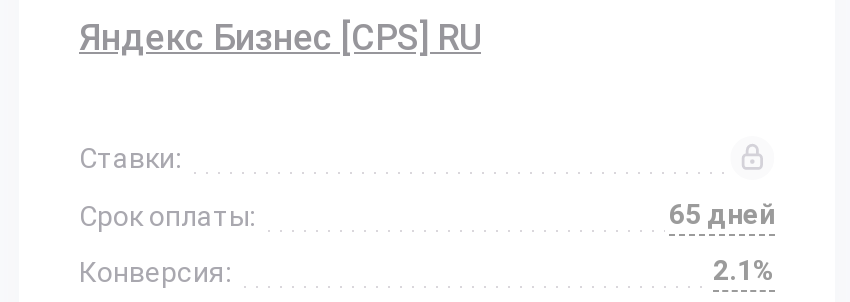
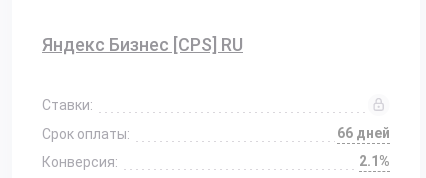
[669,198,775,230] 65 дней -> [337,125,390,141] 66 дней

